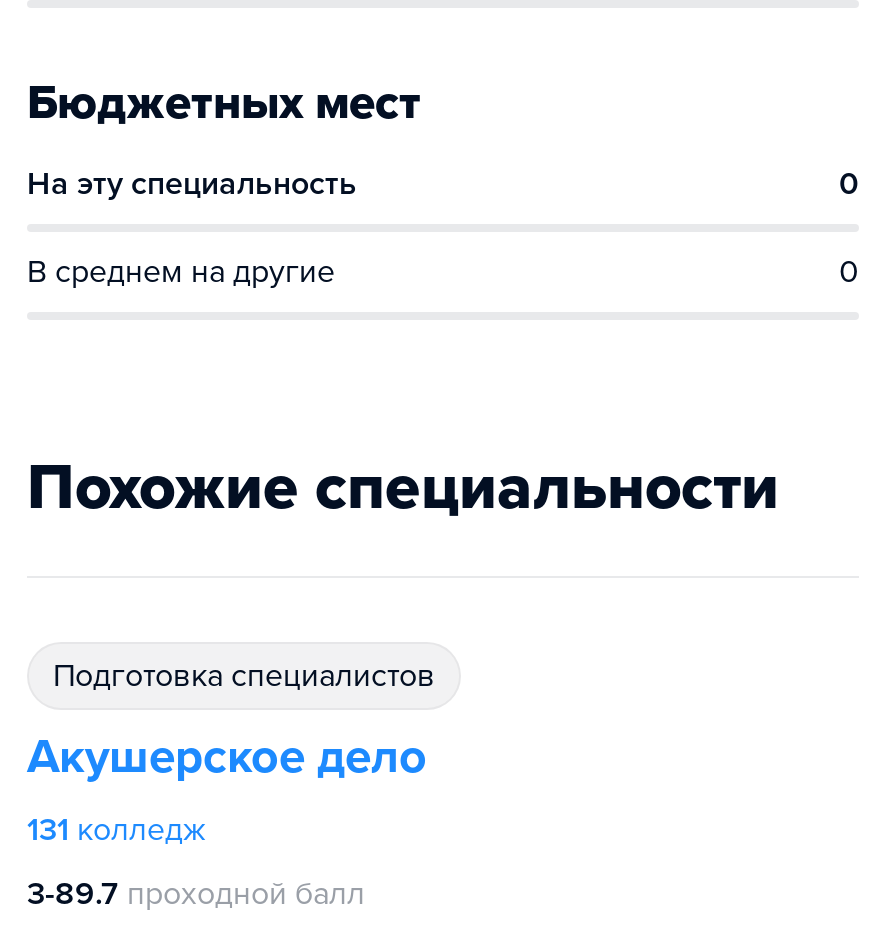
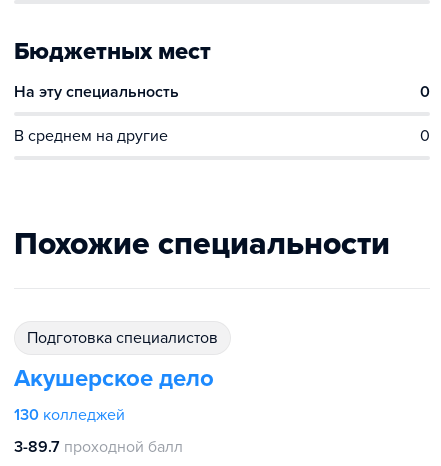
[27,810,205,850] 131 колледж -> [14,405,125,425] 130 колледжей

